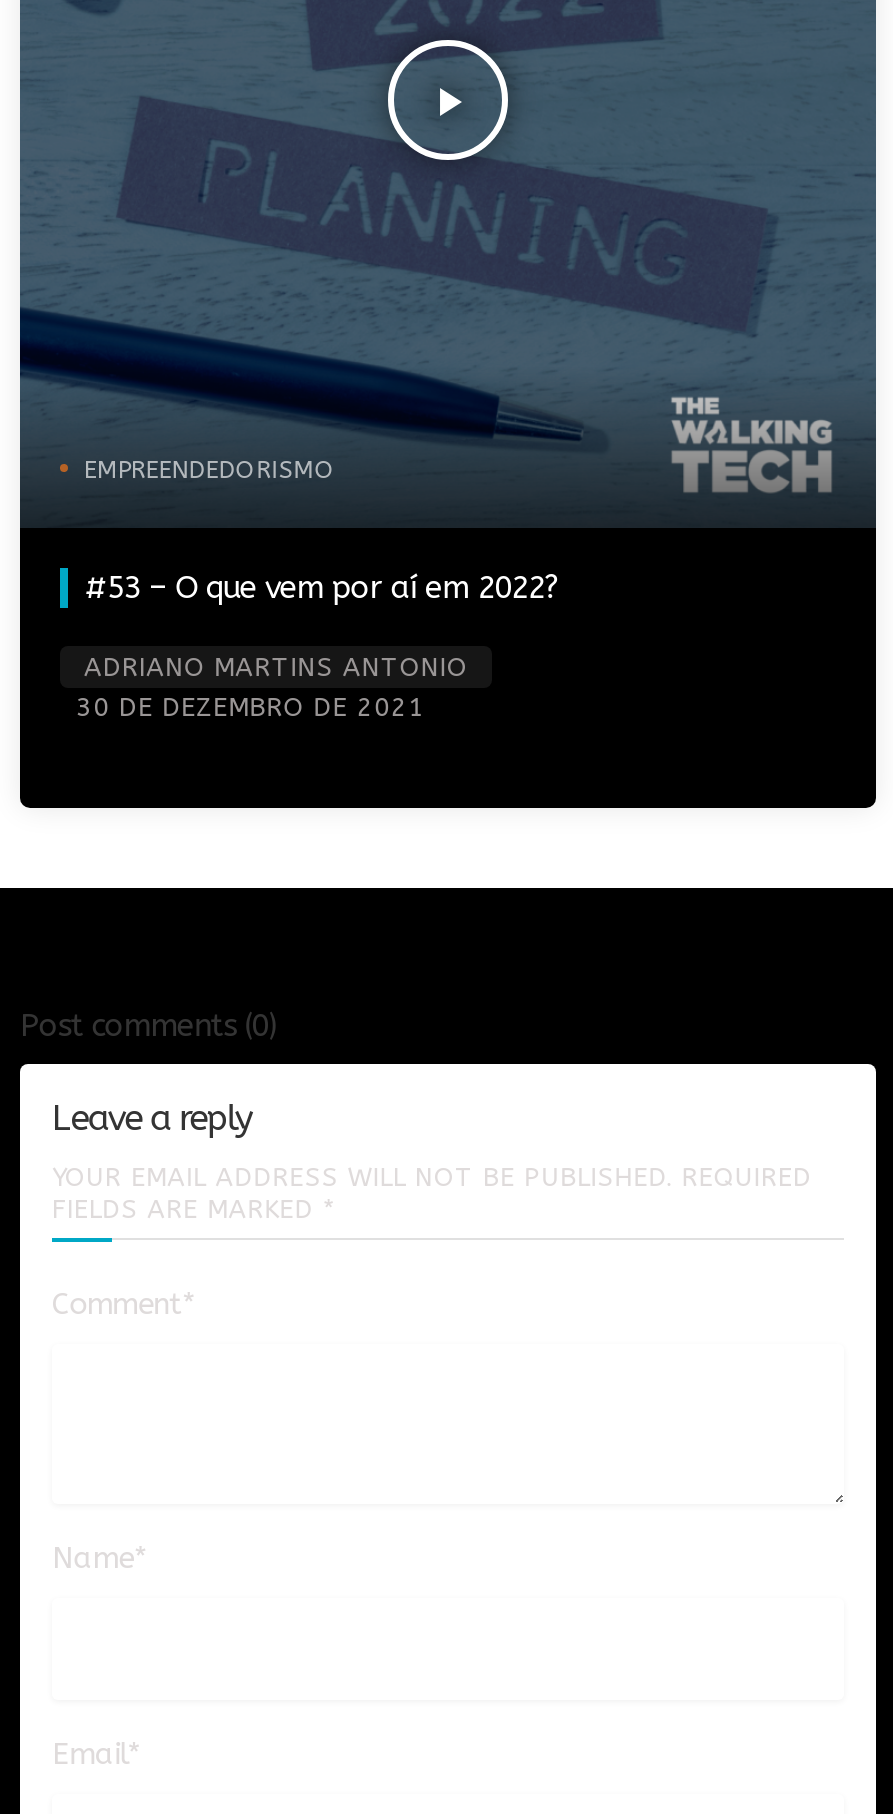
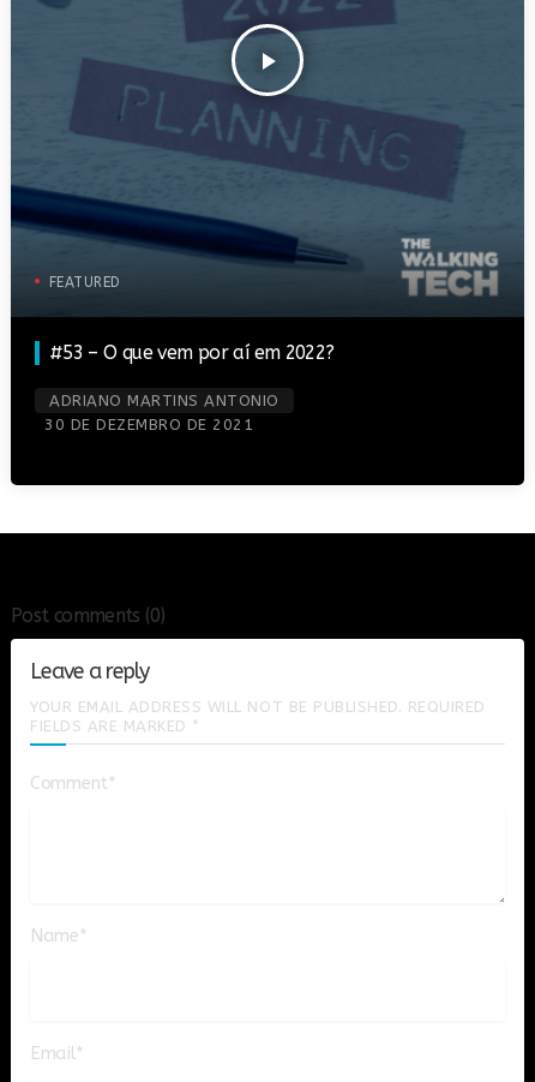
[84,455,335,483] EMPREENDEDORISMO -> [49,273,121,290] FEATURED

